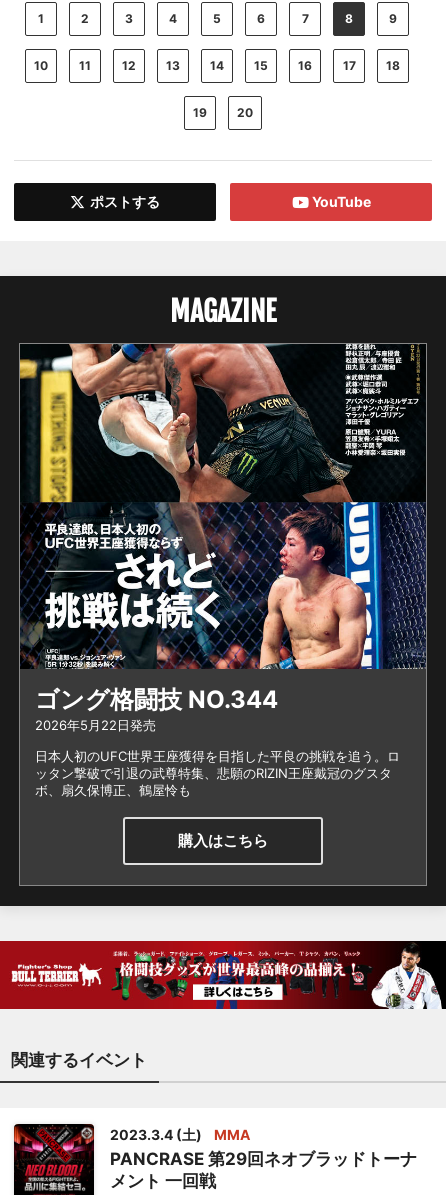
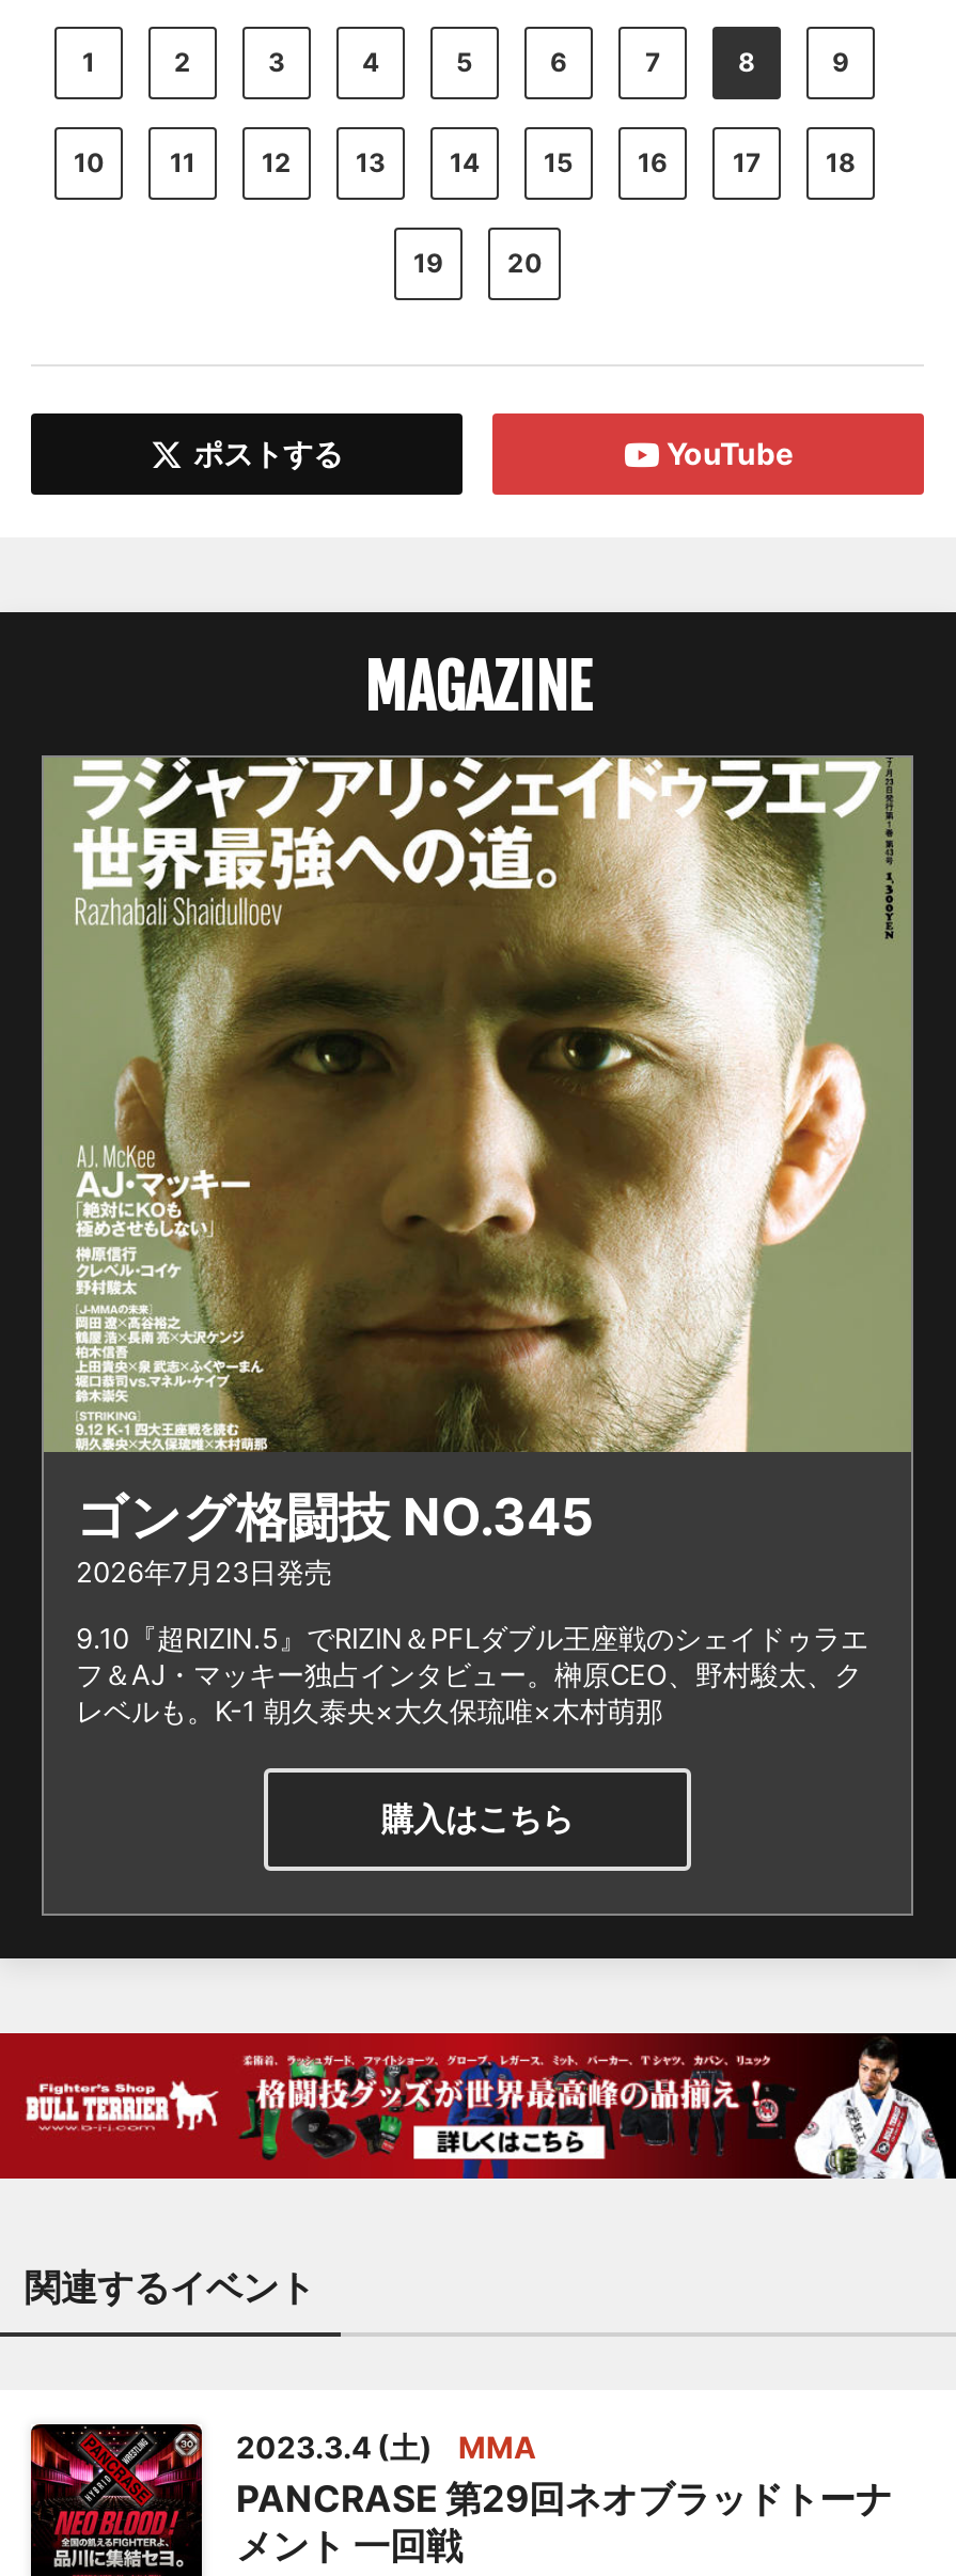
[20,343,427,733] [image] | ゴング格闘技 NO.344 | 2026年5月22日発売 -> [42,755,913,1588] [image] | ゴング格闘技 NO.345 | 2026年7月23日発売
[35,748,400,798] 日本人初のUFC世界王座獲得を目指した平良の挑戦を追う。ロ | ッタン撃破で引退の武尊特集、悲願のRIZIN王座戴冠のグスタ | ボ、扇久保博正、鶴屋怜も -> [76,1620,868,1727] 9.10『超RIZIN.5』でRIZIN＆PFLダブル王座戦のシェイドゥラエ | フ＆AJ・マッキー独占インタビュー。榊原CEO、野村駿太、ク | レベルも。K-1 朝久泰央×大久保琉唯×木村萌那

